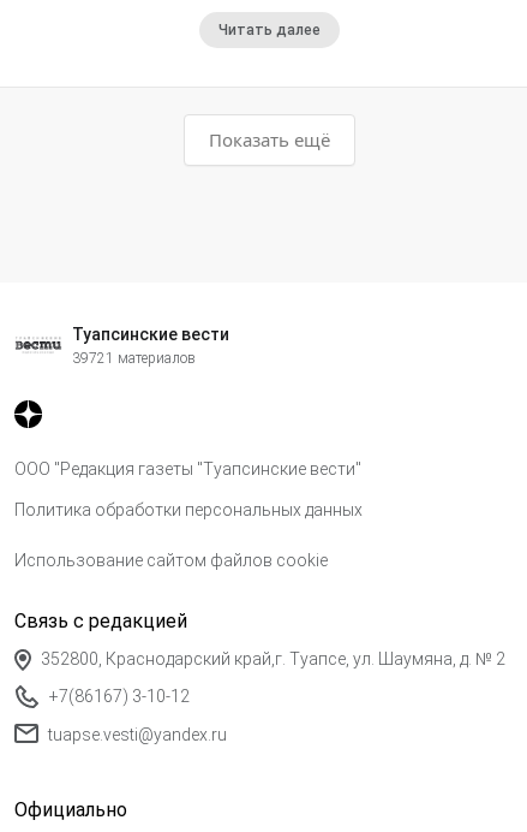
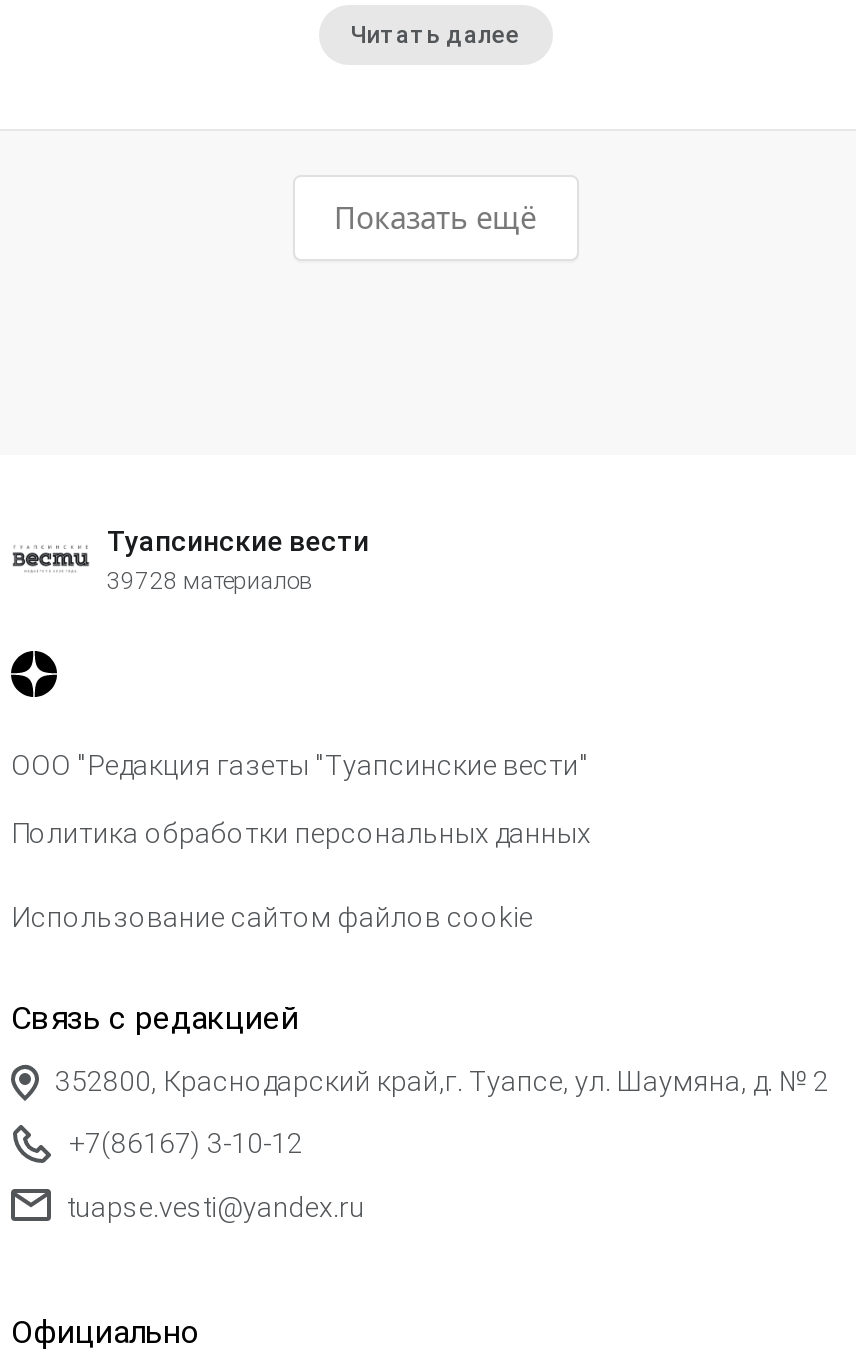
[72,350,196,367] 39721 материалов -> [107,567,313,595] 39728 материалов

